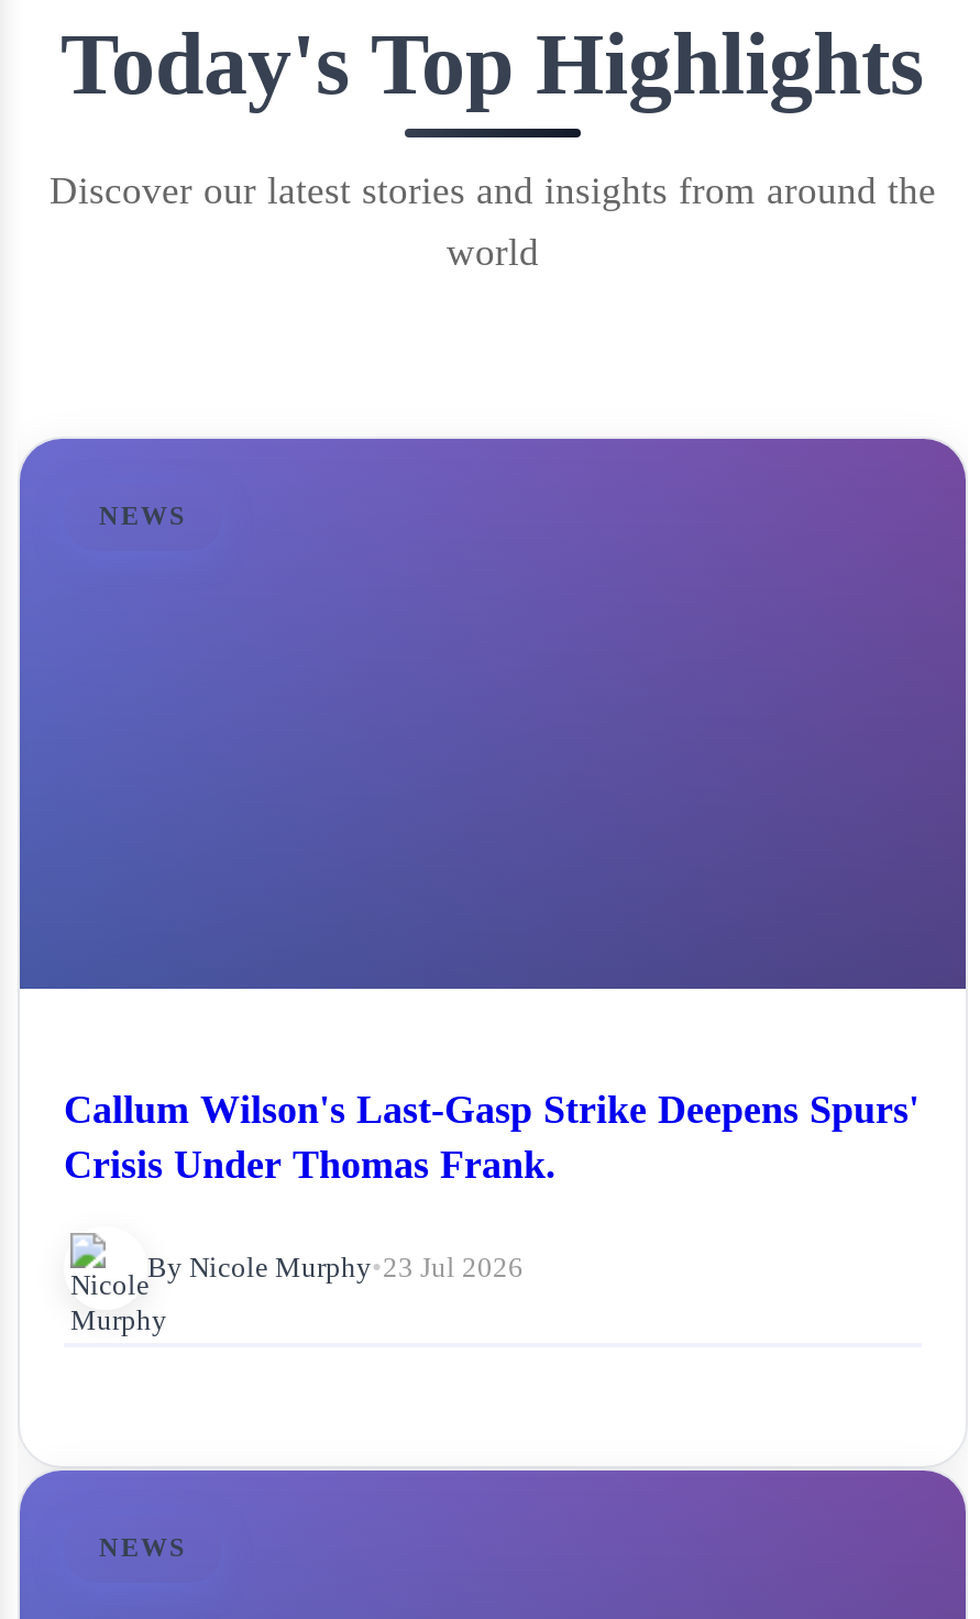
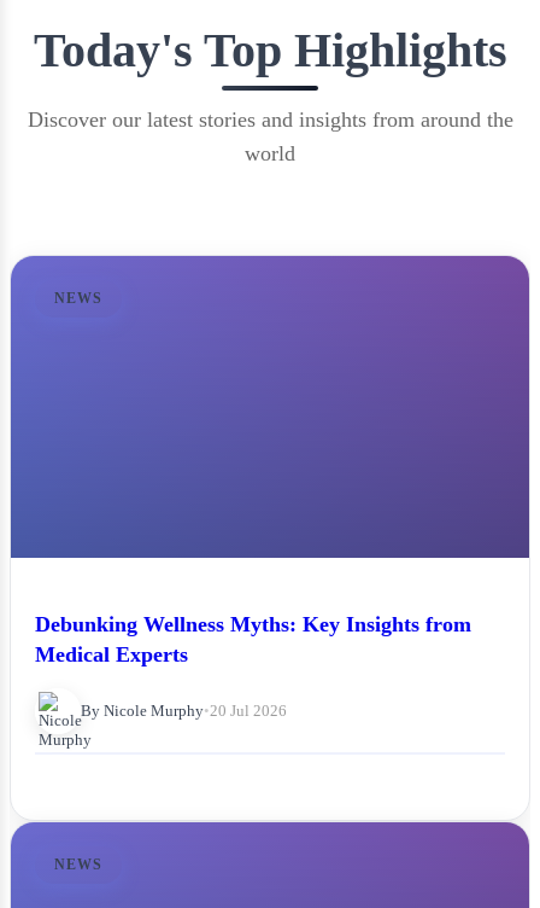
[64,1088,920,1187] Callum Wilson's Last-Gasp Strike Deepens Spurs' | Crisis Under Thomas Frank. -> [35,613,471,667] Debunking Wellness Myths: Key Insights from | Medical Experts
[147,1251,524,1284] By Nicole Murphy • 23 Jul 2026 -> [81,702,287,720] By Nicole Murphy • 20 Jul 2026

